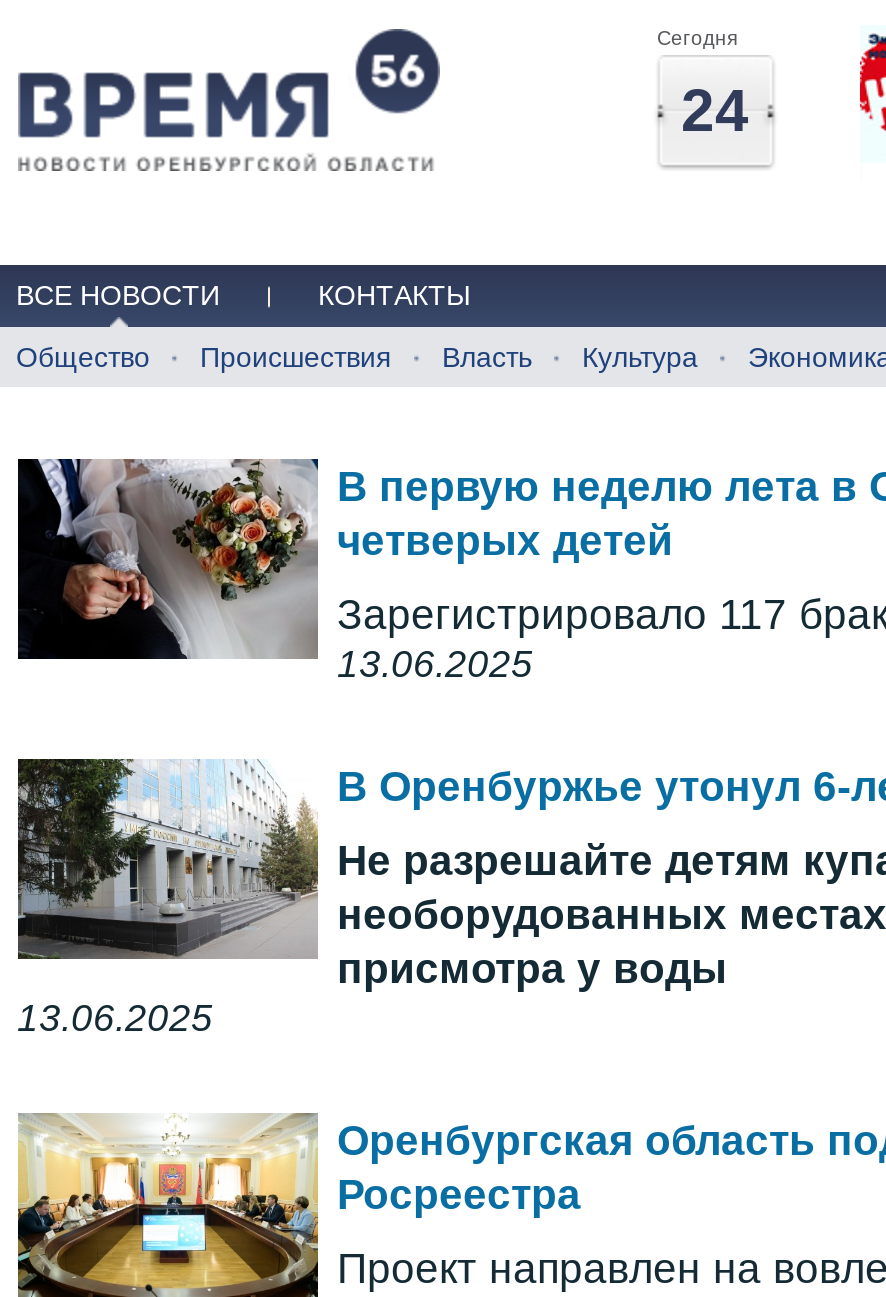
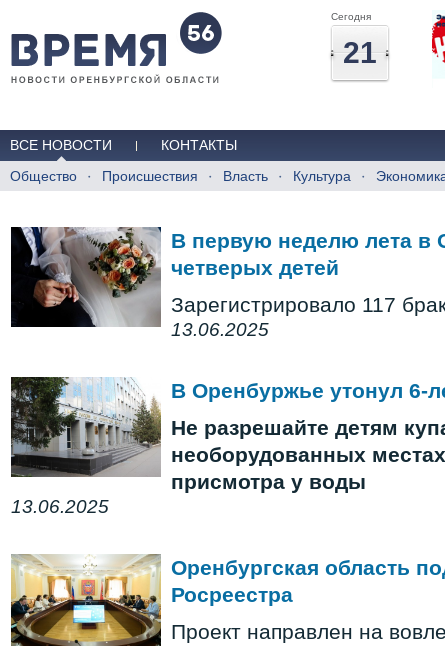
[681,77,749,143] 24 -> [342,36,376,69] 21

